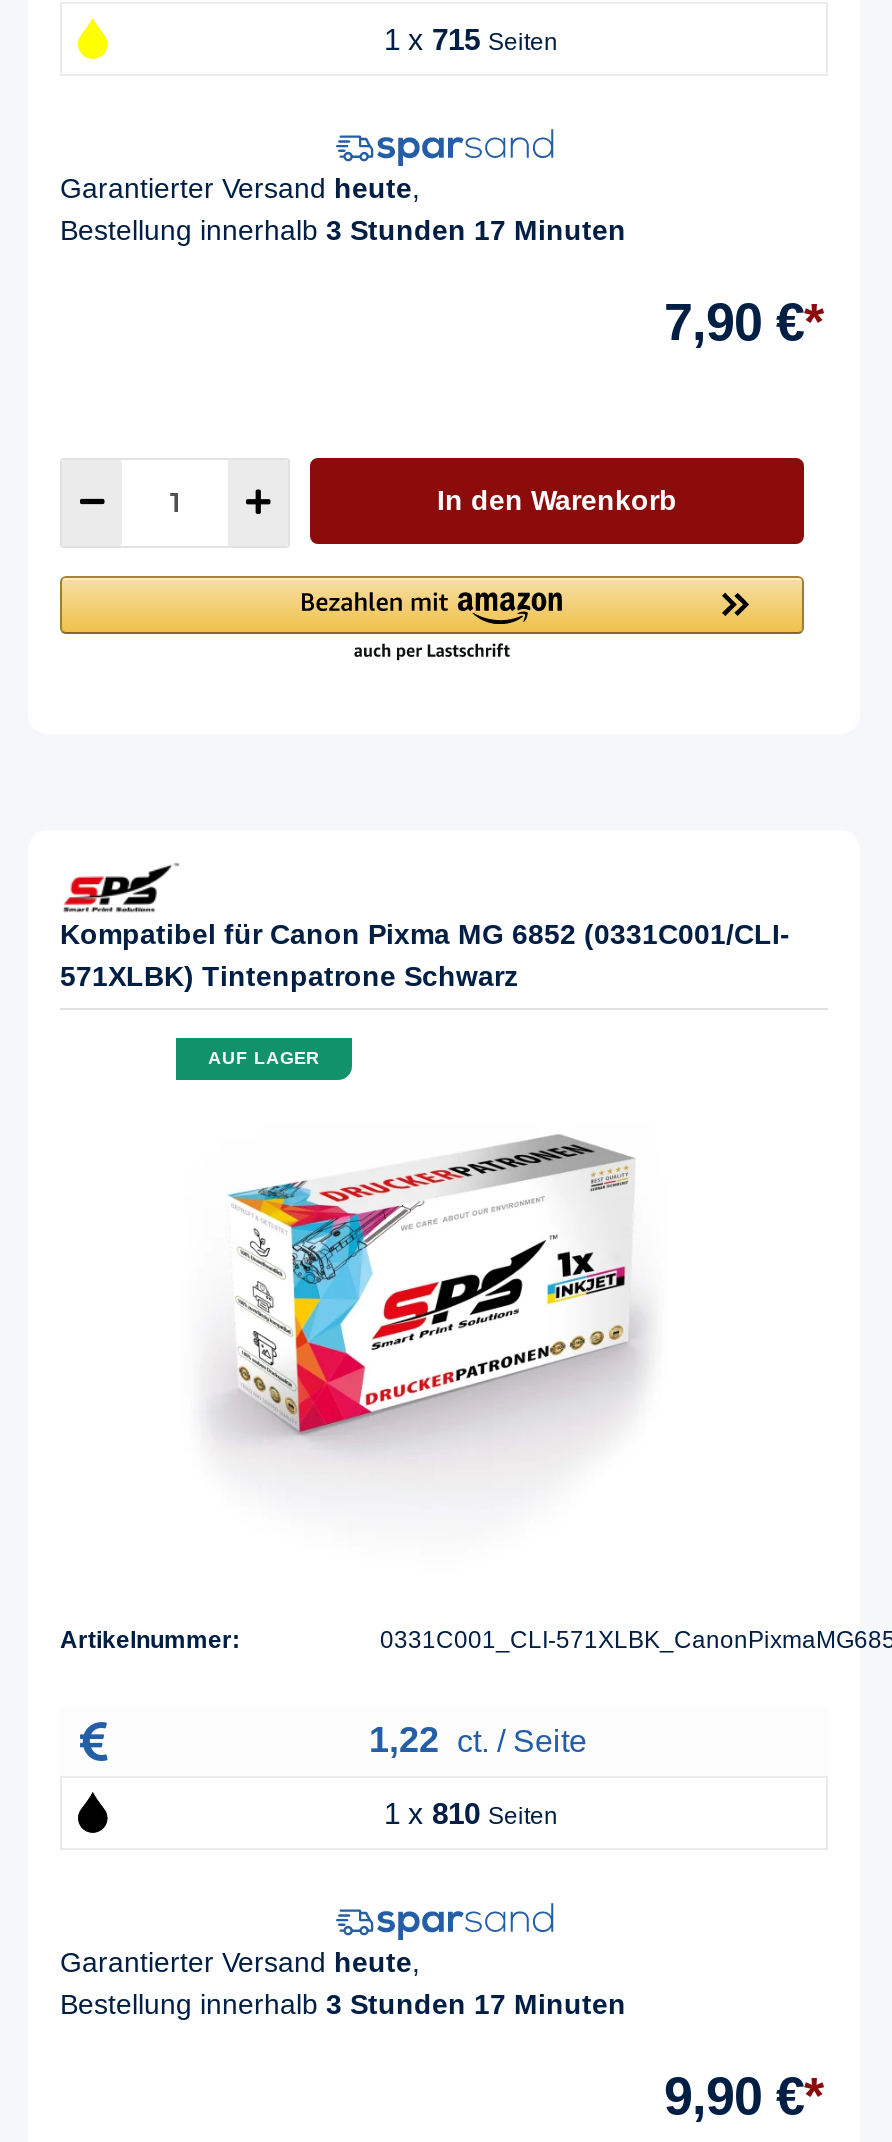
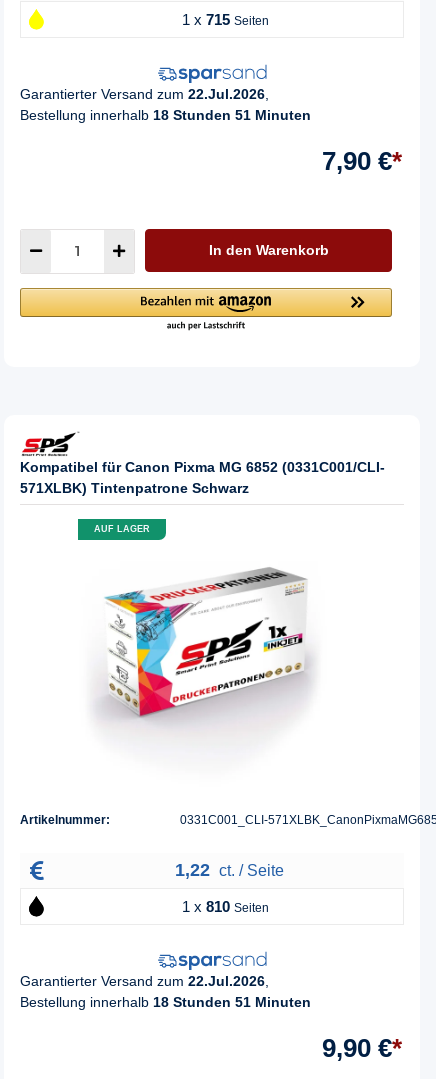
[60,171,626,245] Garantierter Versand heute, | Bestellung innerhalb 3 Stunden 17 Minuten -> [20,86,311,123] Garantierter Versand zum 22.Jul.2026, | Bestellung innerhalb 18 Stunden 51 Minuten
[60,1945,626,2019] Garantierter Versand heute, | Bestellung innerhalb 3 Stunden 17 Minuten -> [20,973,311,1010] Garantierter Versand zum 22.Jul.2026, | Bestellung innerhalb 18 Stunden 51 Minuten

